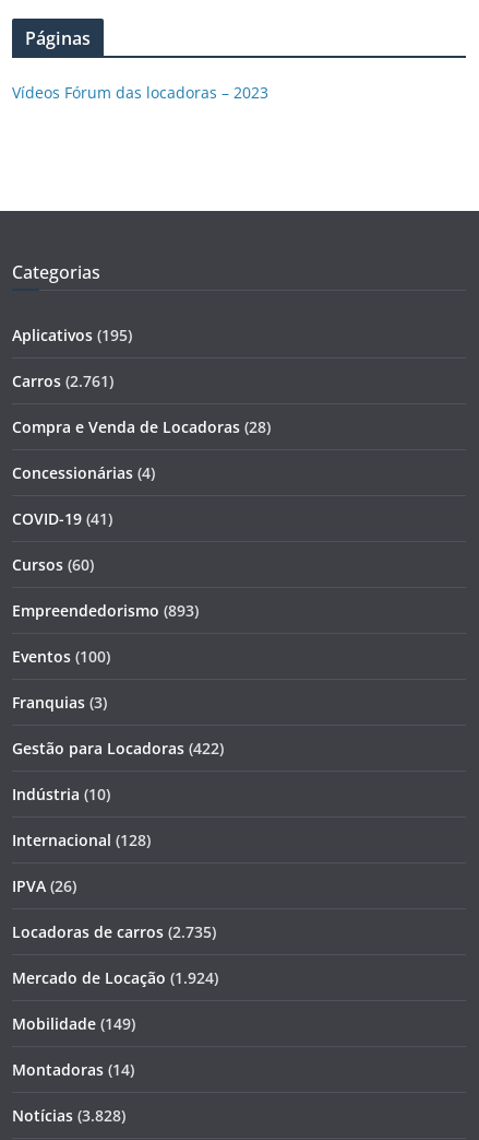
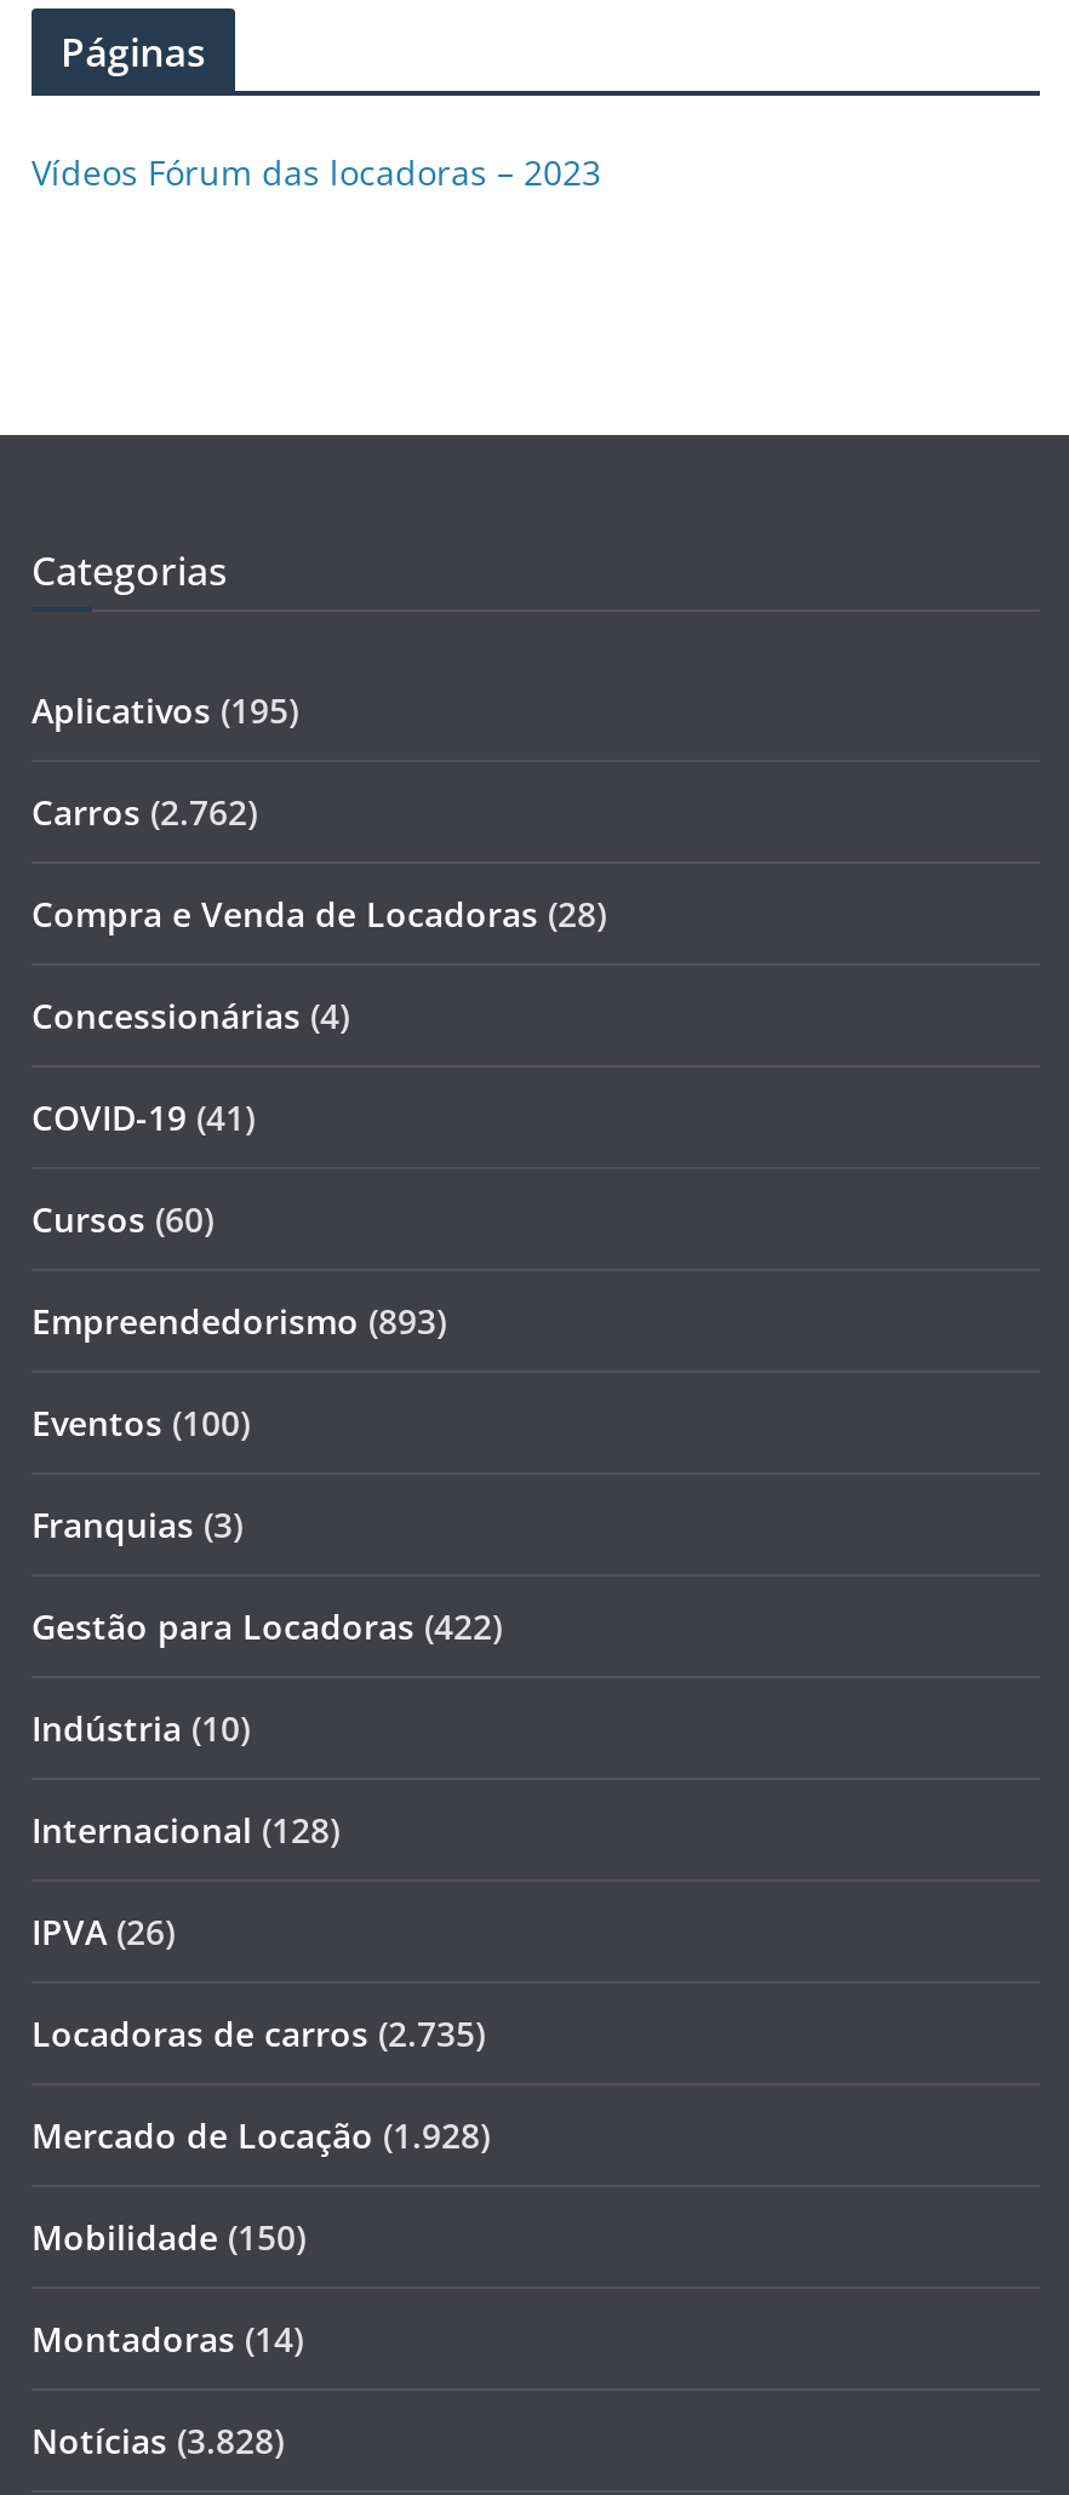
[12,371,113,392] Carros (2.761) -> [32,790,257,836] Carros (2.762)
[12,968,218,988] Mercado de Locação (1.924) -> [32,2113,490,2159] Mercado de Locação (1.928)
[12,1014,135,1034] Mobilidade (149) -> [32,2215,305,2261] Mobilidade (150)

